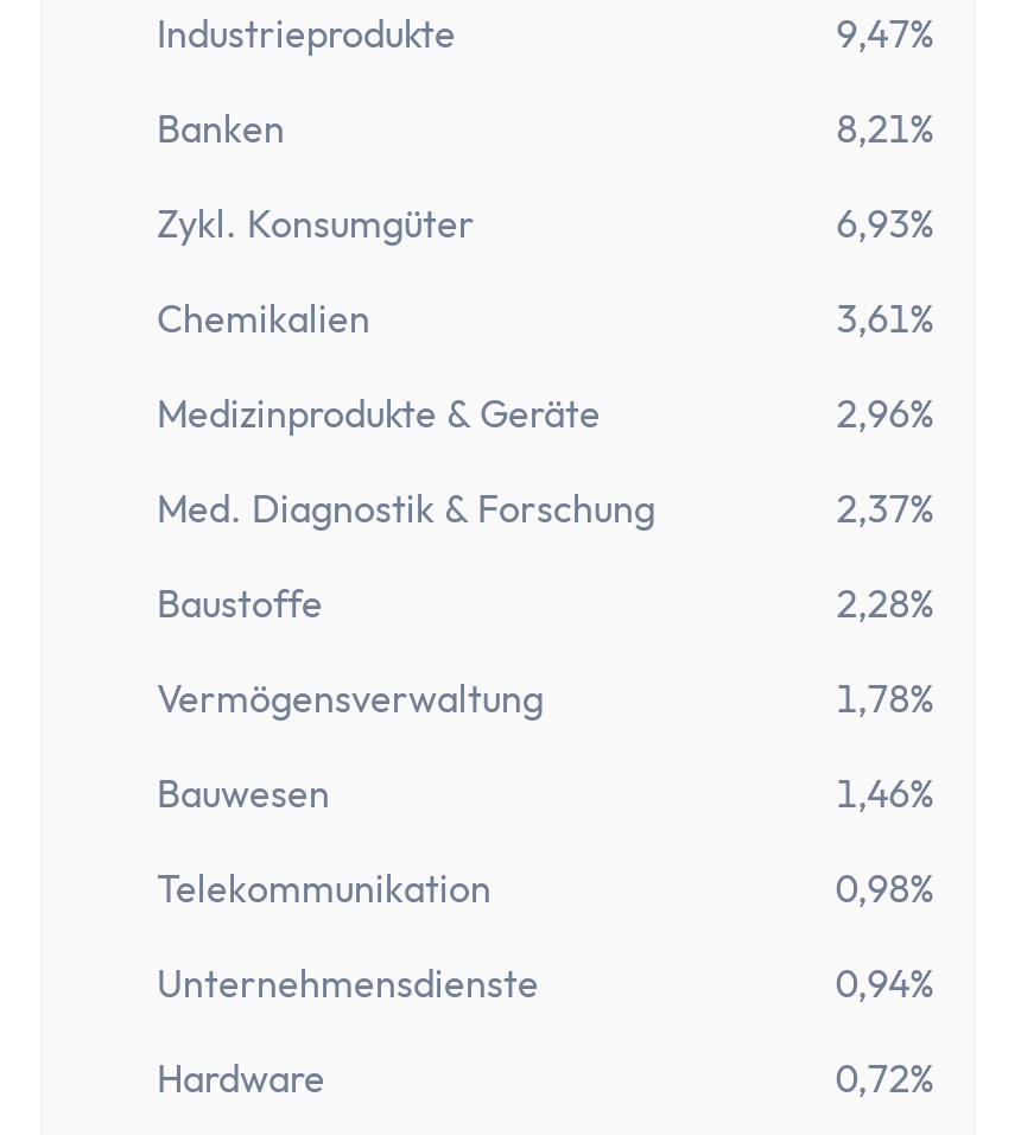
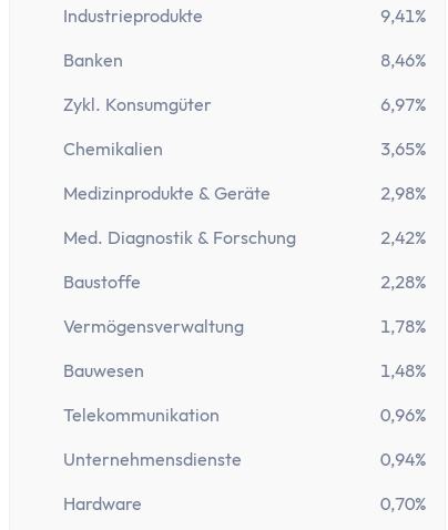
[836,9,936,57] 9,47% -> [380,4,427,27] 9,41%
[836,104,936,152] 8,21% -> [380,49,427,71] 8,46%
[836,199,936,247] 6,93% -> [380,93,427,115] 6,97%
[836,294,936,342] 3,61% -> [380,137,427,160] 3,65%
[836,389,936,437] 2,96% -> [380,182,427,204] 2,98%
[836,484,936,532] 2,37% -> [380,226,427,248] 2,42%
[836,769,936,817] 1,46% -> [380,359,427,381] 1,48%
[836,864,936,912] 0,98% -> [380,404,427,426] 0,96%
[836,1054,936,1102] 0,72% -> [380,492,427,514] 0,70%

